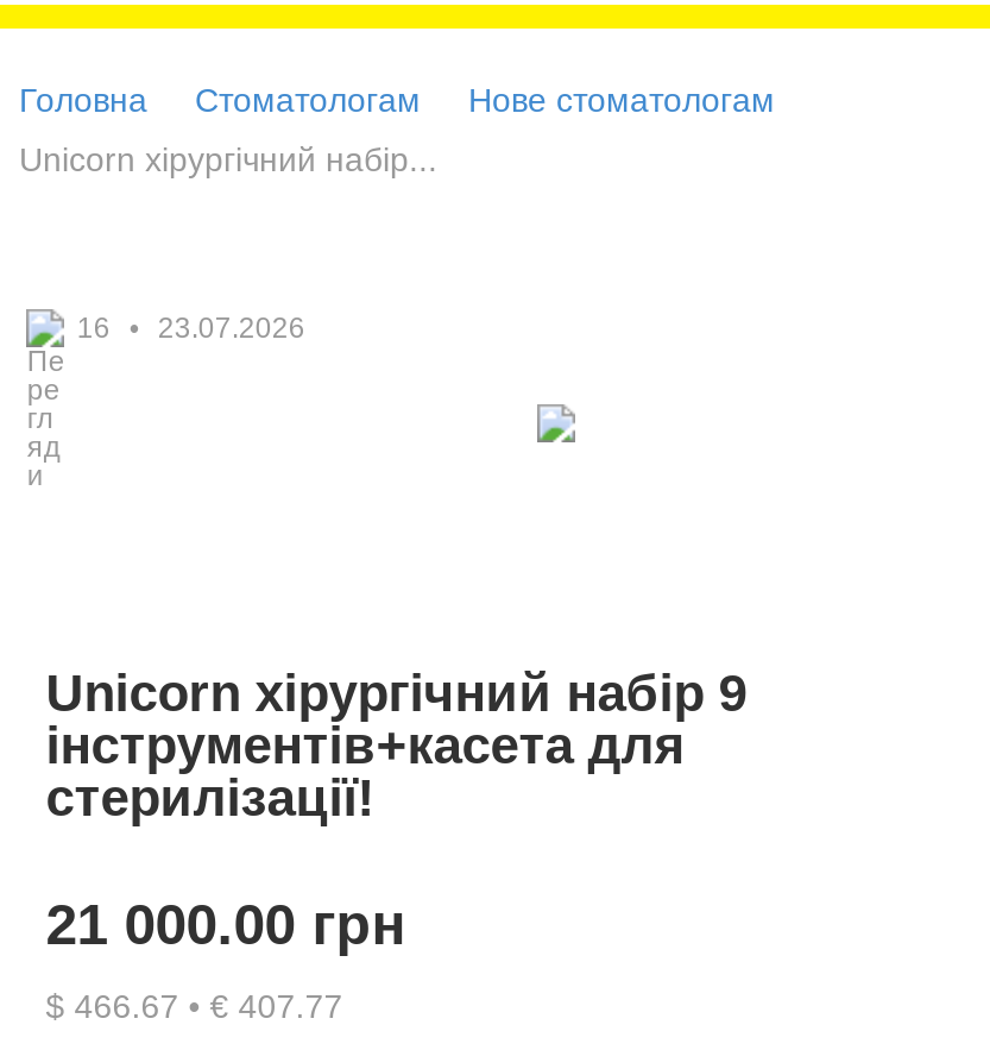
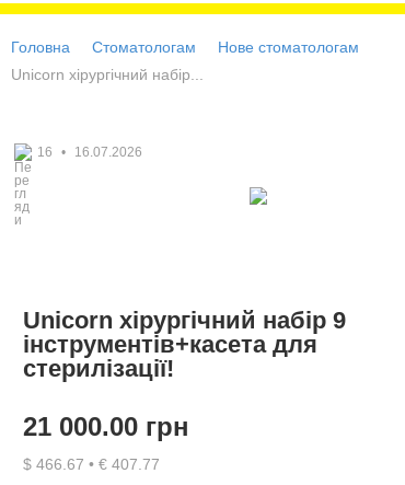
[77,311,305,344] 16 • 23.07.2026 -> [38,144,143,159] 16 • 16.07.2026

